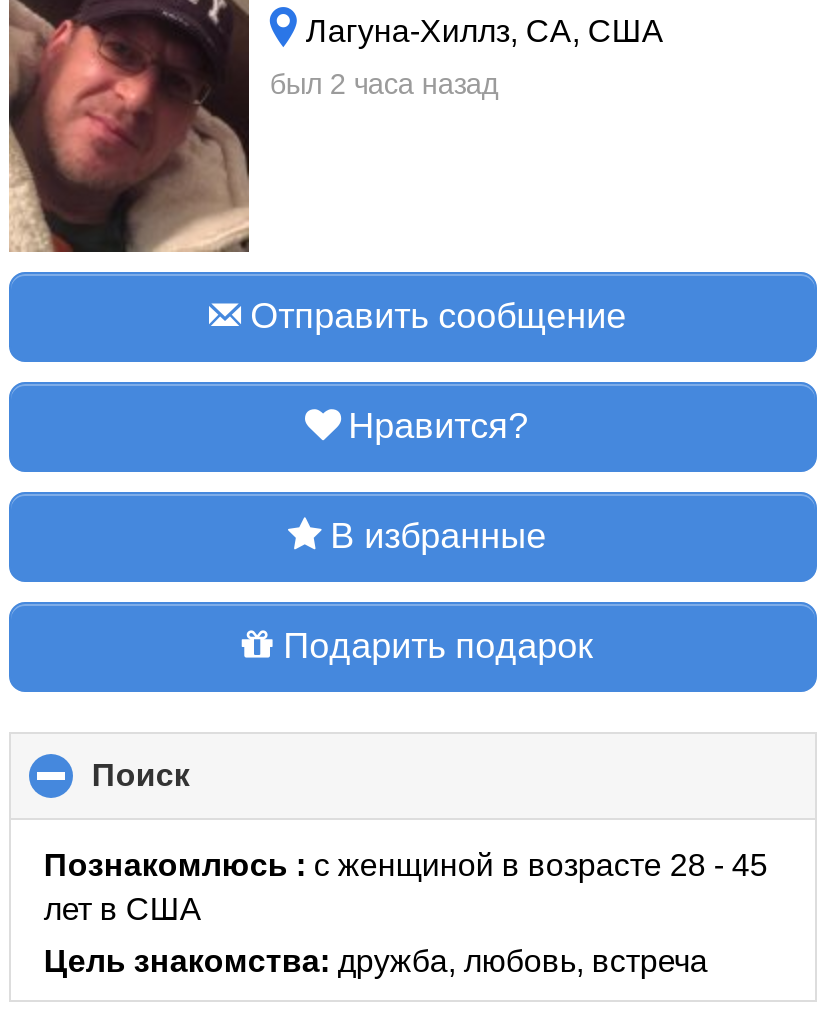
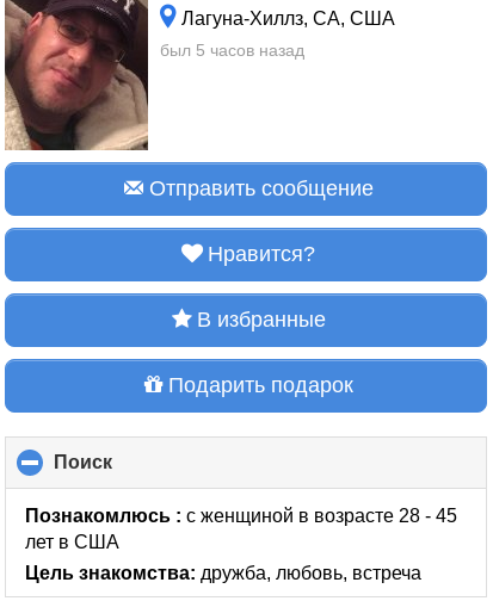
[270,68,498,100] был 2 часа назад -> [160,41,305,60] был 5 часов назад

